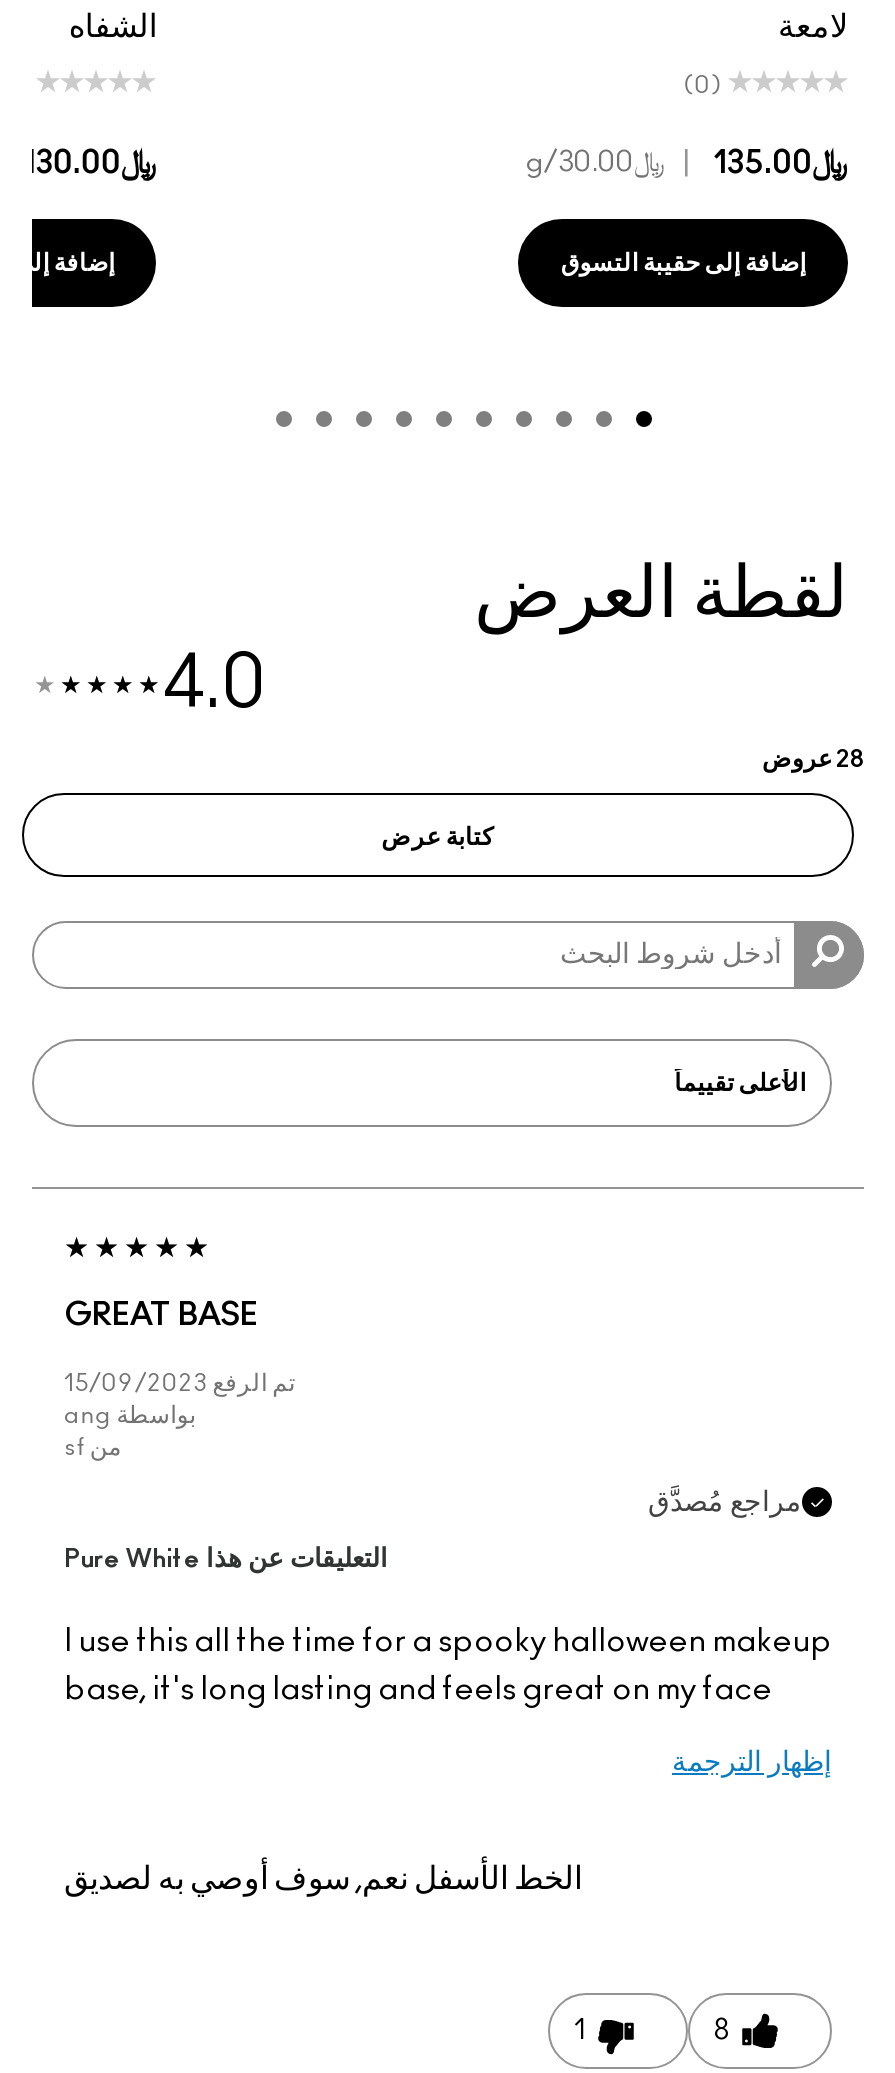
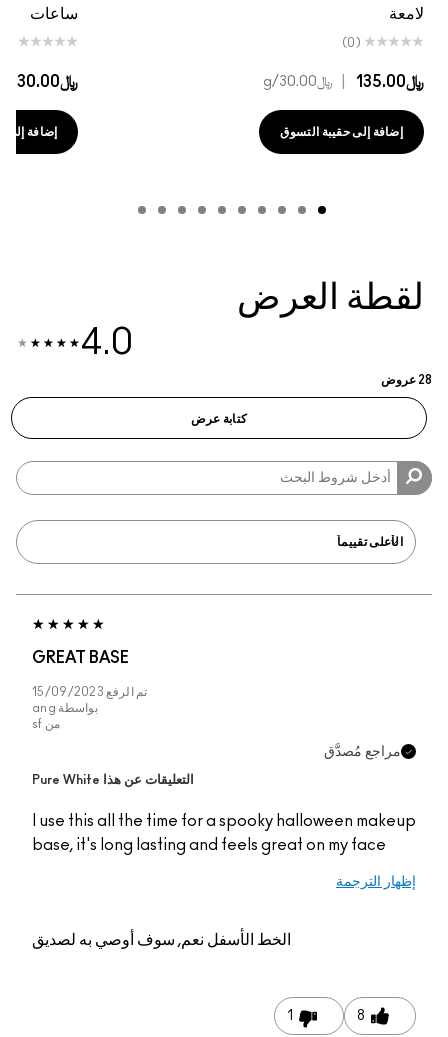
[89,10,177,42] الشفاه -> [40,6,88,22] ساعات

